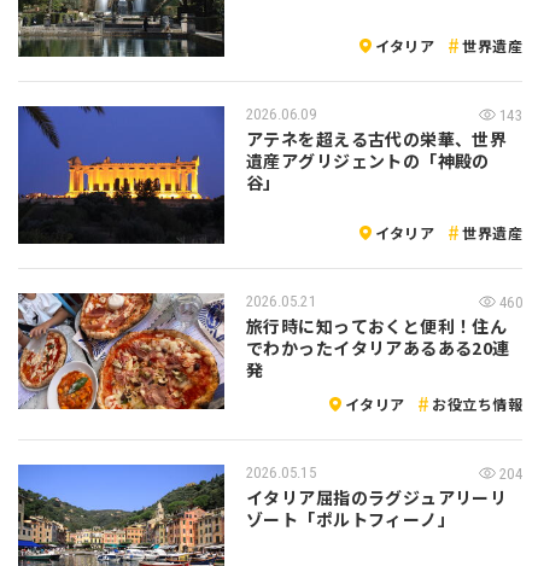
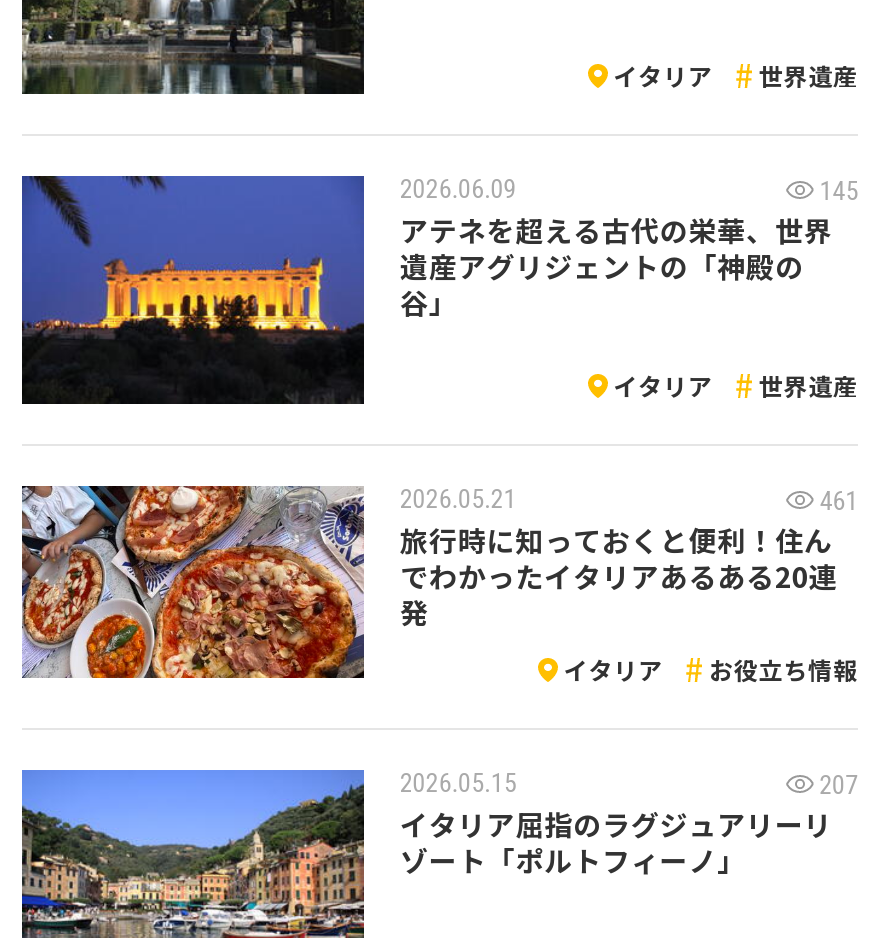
[499,106,522,124] 143 -> [819,175,858,205] 145
[499,293,522,311] 460 -> [819,485,858,515] 461
[499,464,522,482] 204 -> [819,769,858,799] 207

